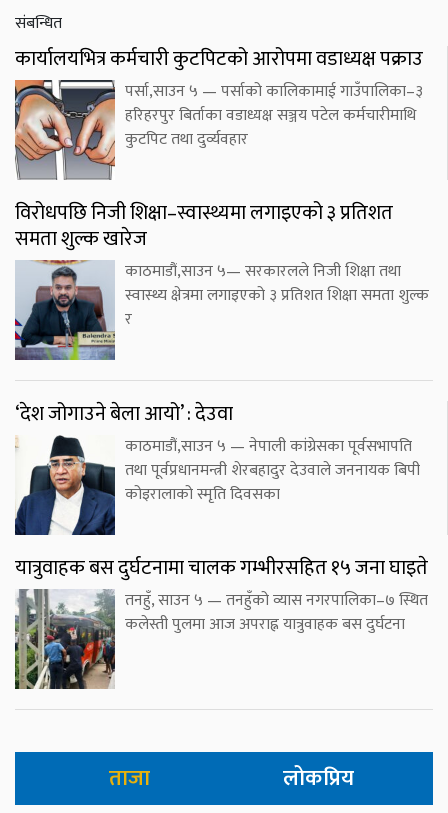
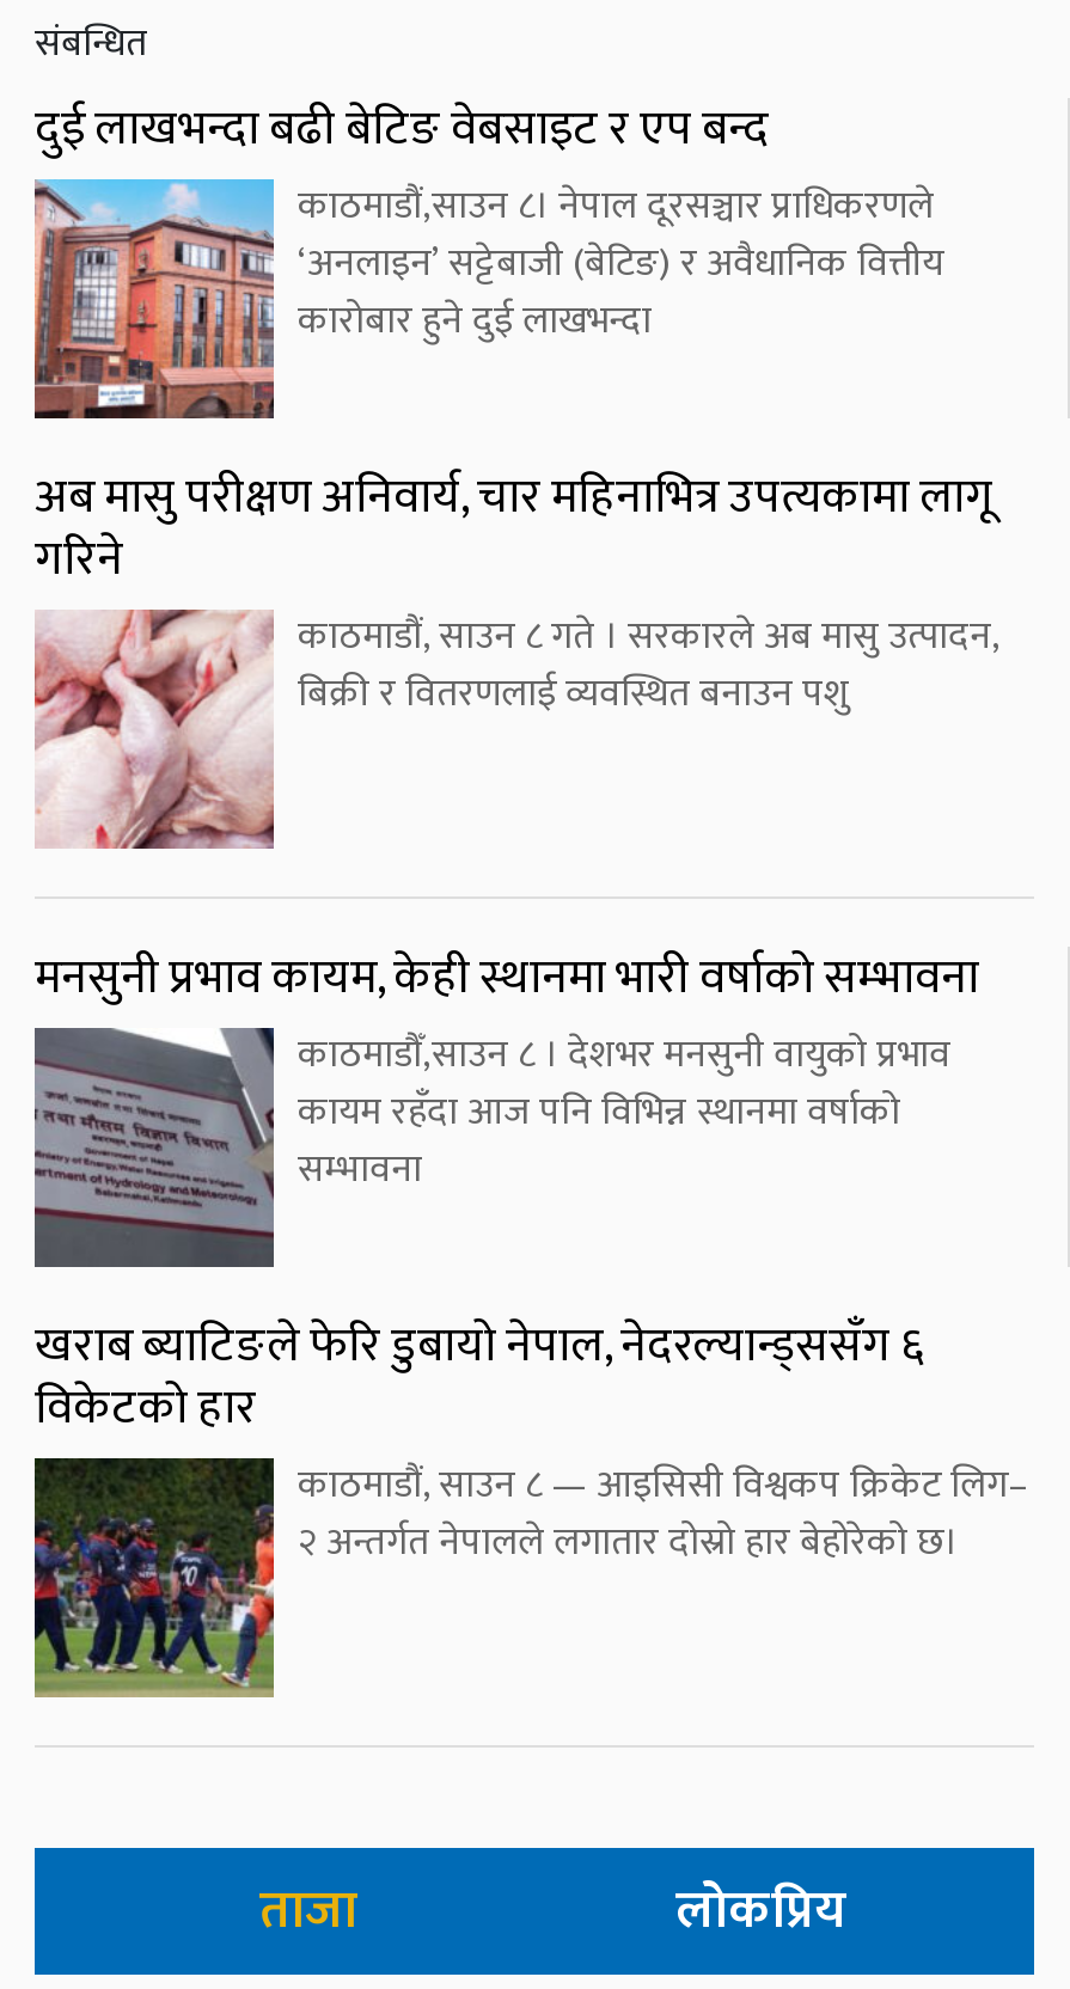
[14,42,423,163] [image] | कार्यालयभित्र कर्मचारी कुटपिटको आरोपमा वडाध्यक्ष पक्राउ | पर्सा,साउन ५ — पर्साको कालिकामाई गाउँपालिका–३ | हरिहरपुर बिर्ताका वडाध्यक्ष सञ्जय पटेल कर्मचारीमाथि | कुटपिट तथा दुर्व्यवहार -> [35,89,943,421] [image] | दुई लाखभन्दा बढी बेटिङ वेबसाइट र एप बन्द | काठमाडौं,साउन ८। नेपाल दूरसञ्चार प्राधिकरणले | ‘अनलाइन’ सट्टेबाजी (बेटिङ) र अवैधानिक वित्तीय | कारोबार हुने दुई लाखभन्दा
[14,196,429,361] [image] | विरोधपछि निजी शिक्षा–स्वास्थ्यमा लगाइएको ३ प्रतिशत | समता शुल्क खारेज | काठमाडौं,साउन ५— सरकारलले निजी शिक्षा तथा | स्वास्थ्य क्षेत्रमा लगाइएको ३ प्रतिशत शिक्षा समता शुल्क | र -> [35,457,998,851] [image] | अब मासु परीक्षण अनिवार्य, चार महिनाभित्र उपत्यकामा लागू | गरिने | काठमाडौं, साउन ८ गते । सरकारले अब मासु उत्पादन, | बिक्री र वितरणलाई व्यवस्थित बनाउन पशु
[15,397,420,518] [image] | ‘देश जोगाउने बेला आयो’ : देउवा | काठमाडौं,साउन ५ — नेपाली कांग्रेसका पूर्वसभापति | तथा पूर्वप्रधानमन्त्री शेरबहादुर देउवाले जननायक बिपी | कोइरालाको स्मृति दिवसका -> [32,937,979,1269] [image] | मनसुनी प्रभाव कायम, केही स्थानमा भारी वर्षाको सम्भावना | काठमाडौँ,साउन ८ । देशभर मनसुनी वायुको प्रभाव | कायम रहँदा आज पनि विभिन्न स्थानमा वर्षाको | सम्भावना
[15,551,428,690] [image] | यात्रुवाहक बस दुर्घटनामा चालक गम्भीरसहित १५ जना घाइते | तनहुँ, साउन ५ — तनहुँको व्यास नगरपालिका–७ स्थित | कलेस्ती पुलमा आज अपराह्न यात्रुवाहक बस दुर्घटना -> [35,1306,1029,1697] [image] | खराब ब्याटिङले फेरि डुबायो नेपाल, नेदरल्यान्ड्ससँग ६ | विकेटको हार | काठमाडौं, साउन ८ — आइसिसी विश्वकप क्रिकेट लिग– | २ अन्तर्गत नेपालले लगातार दोस्रो हार बेहोरेको छ।

